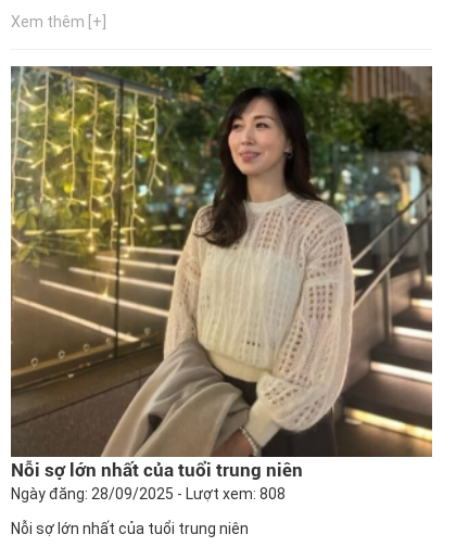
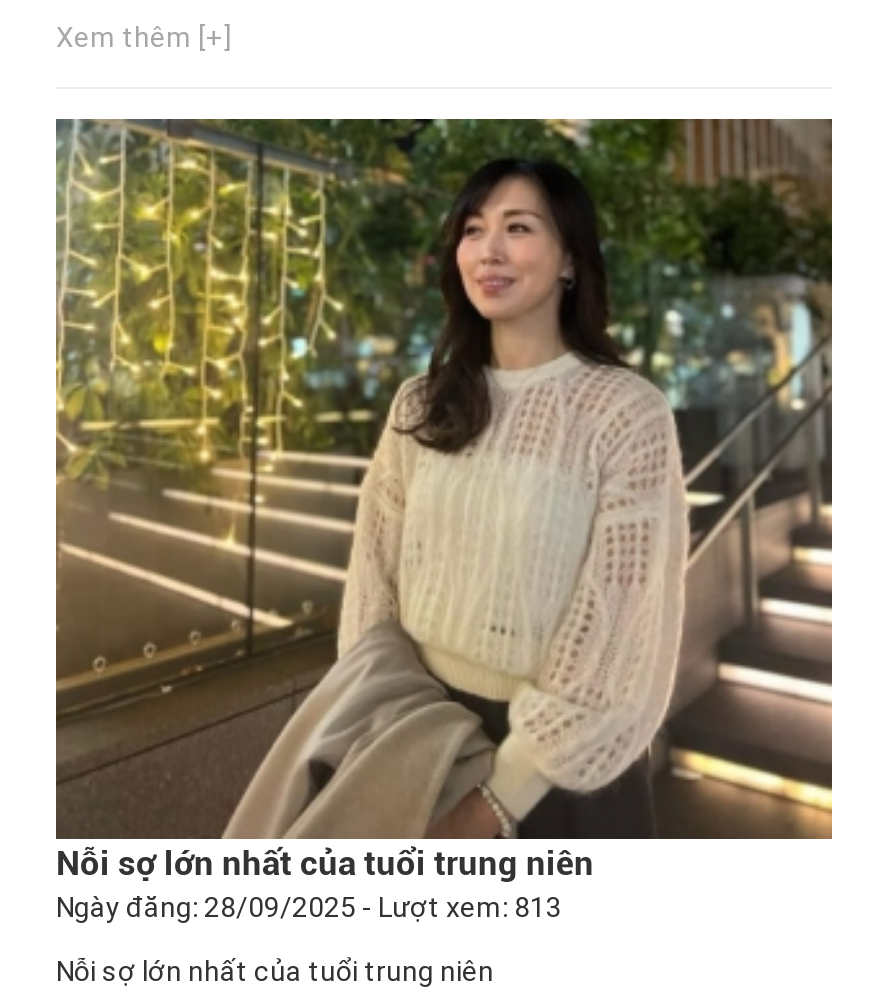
[11,485,286,502] Ngày đăng: 28/09/2025 - Lượt xem: 808 -> [56,890,562,922] Ngày đăng: 28/09/2025 - Lượt xem: 813

